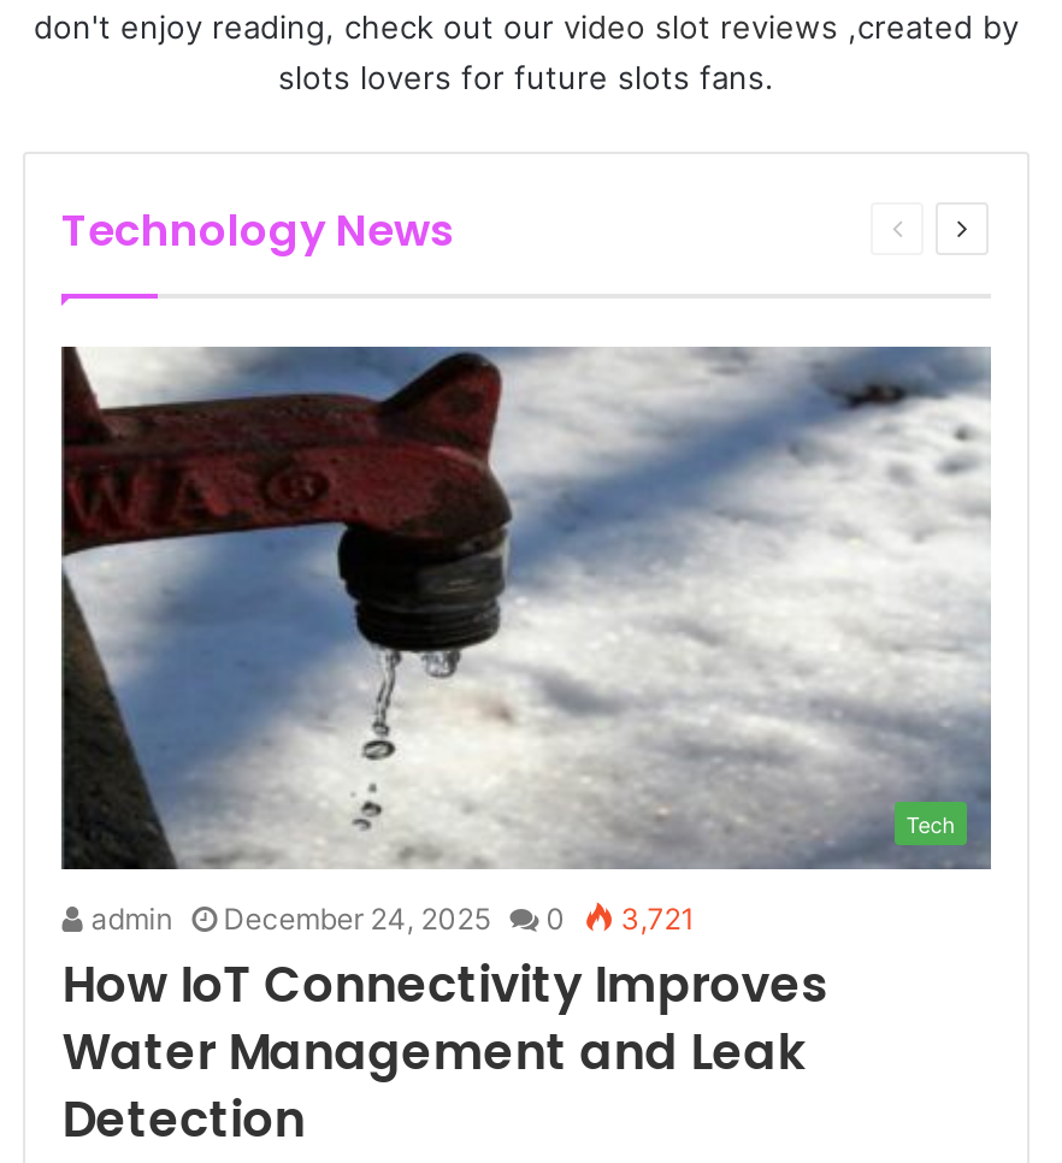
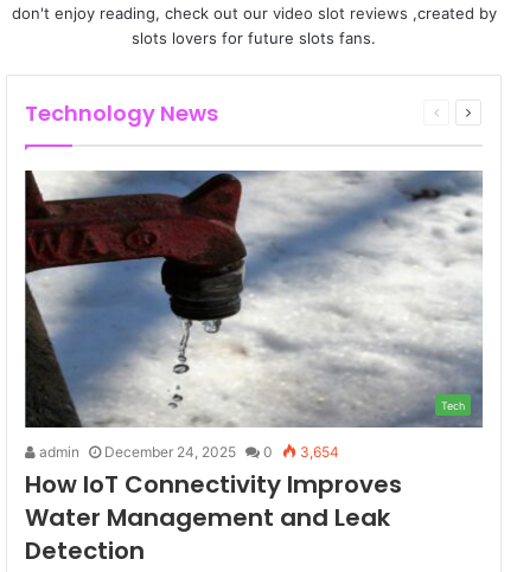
[84,901,695,937] admin December 24, 2025 0 3,721 -> [36,443,339,461] admin December 24, 2025 0 3,654

